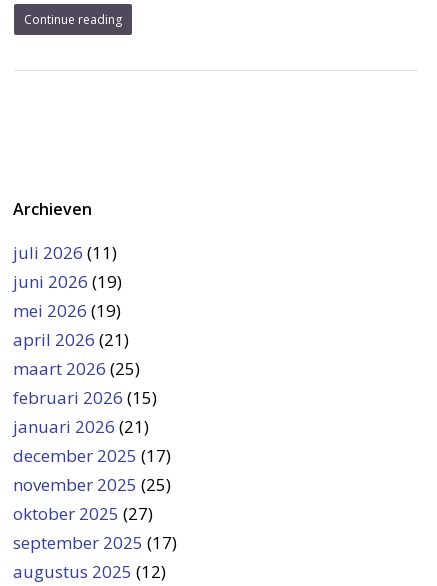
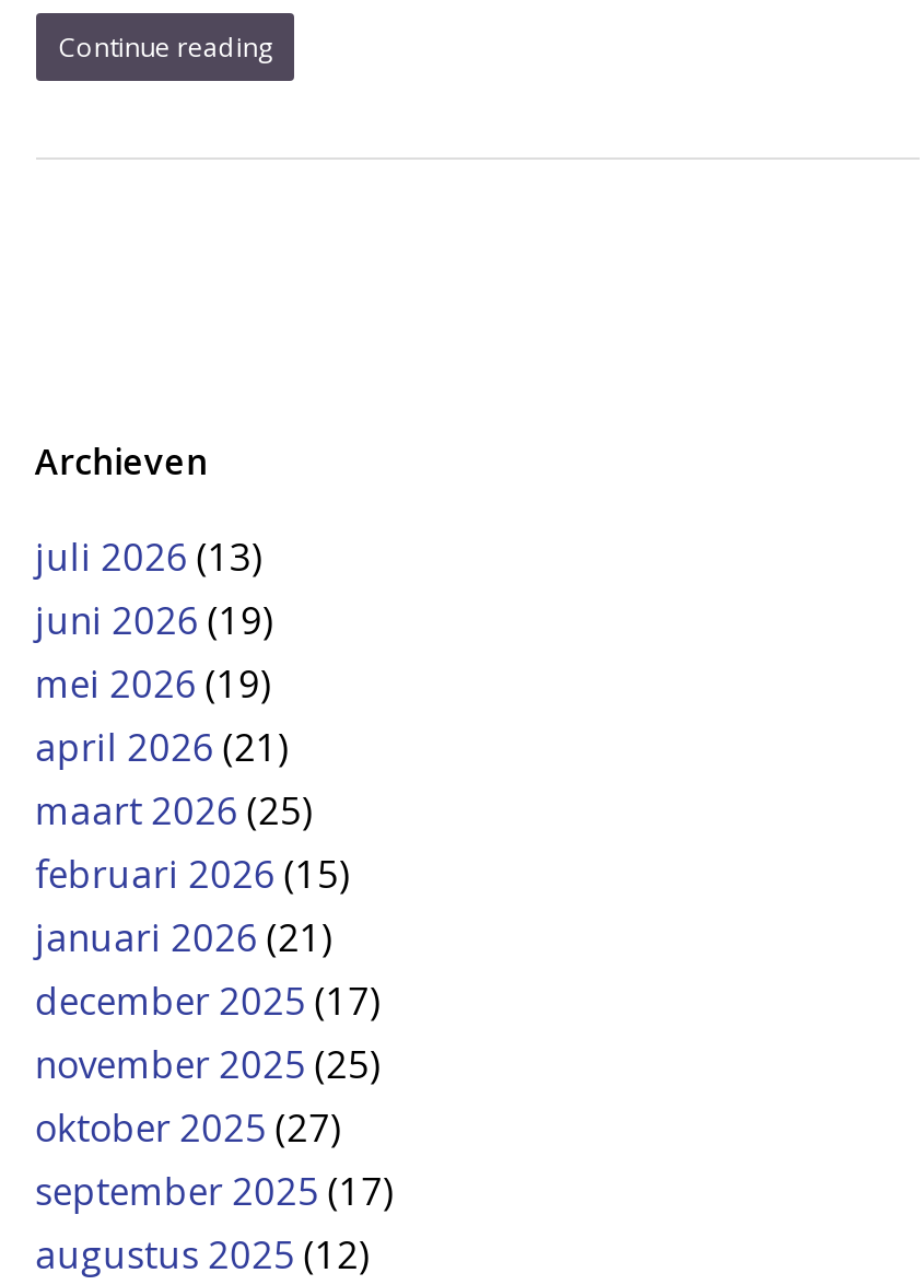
[13,241,117,264] juli 2026 (11) -> [35,531,262,581] juli 2026 (13)

